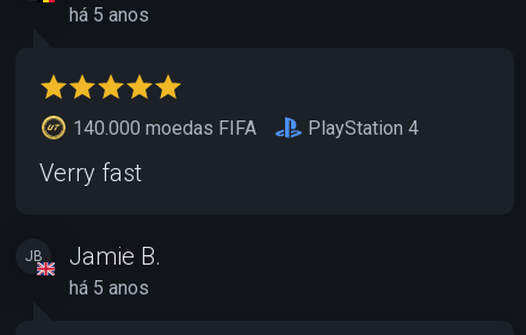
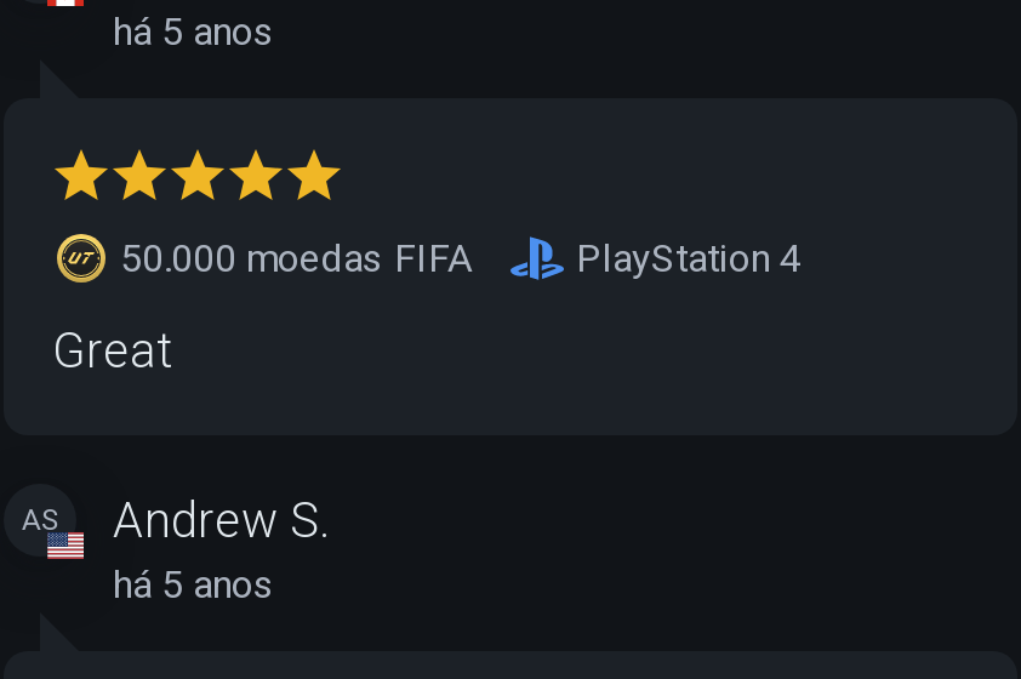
[68,116,256,139] 140.000 moedas FIFA -> [110,236,472,283] 50.000 moedas FIFA
[39,158,142,187] Verry fast -> [52,321,171,380] Great
[24,241,161,270] JB | Jamie B. -> [22,491,331,549] AS | Andrew S.

